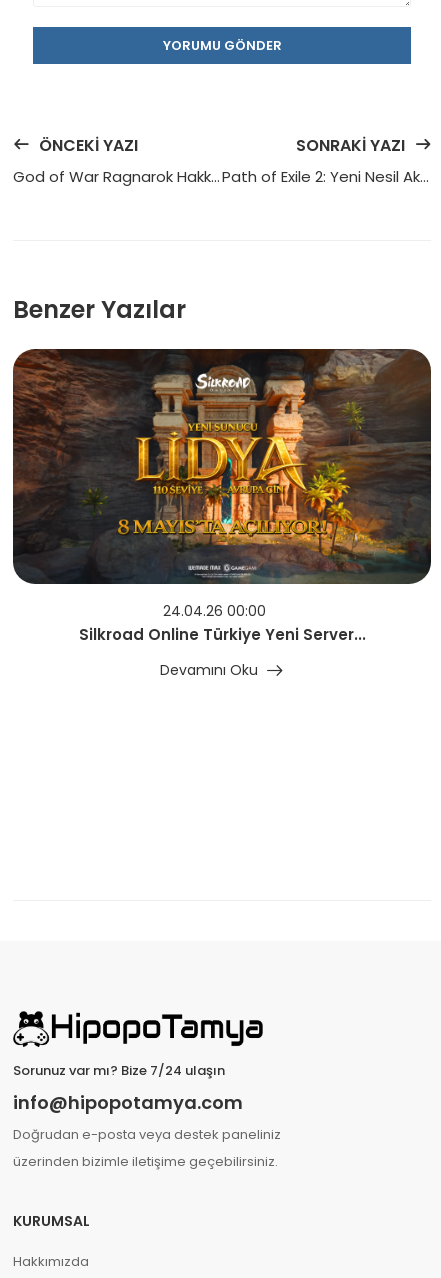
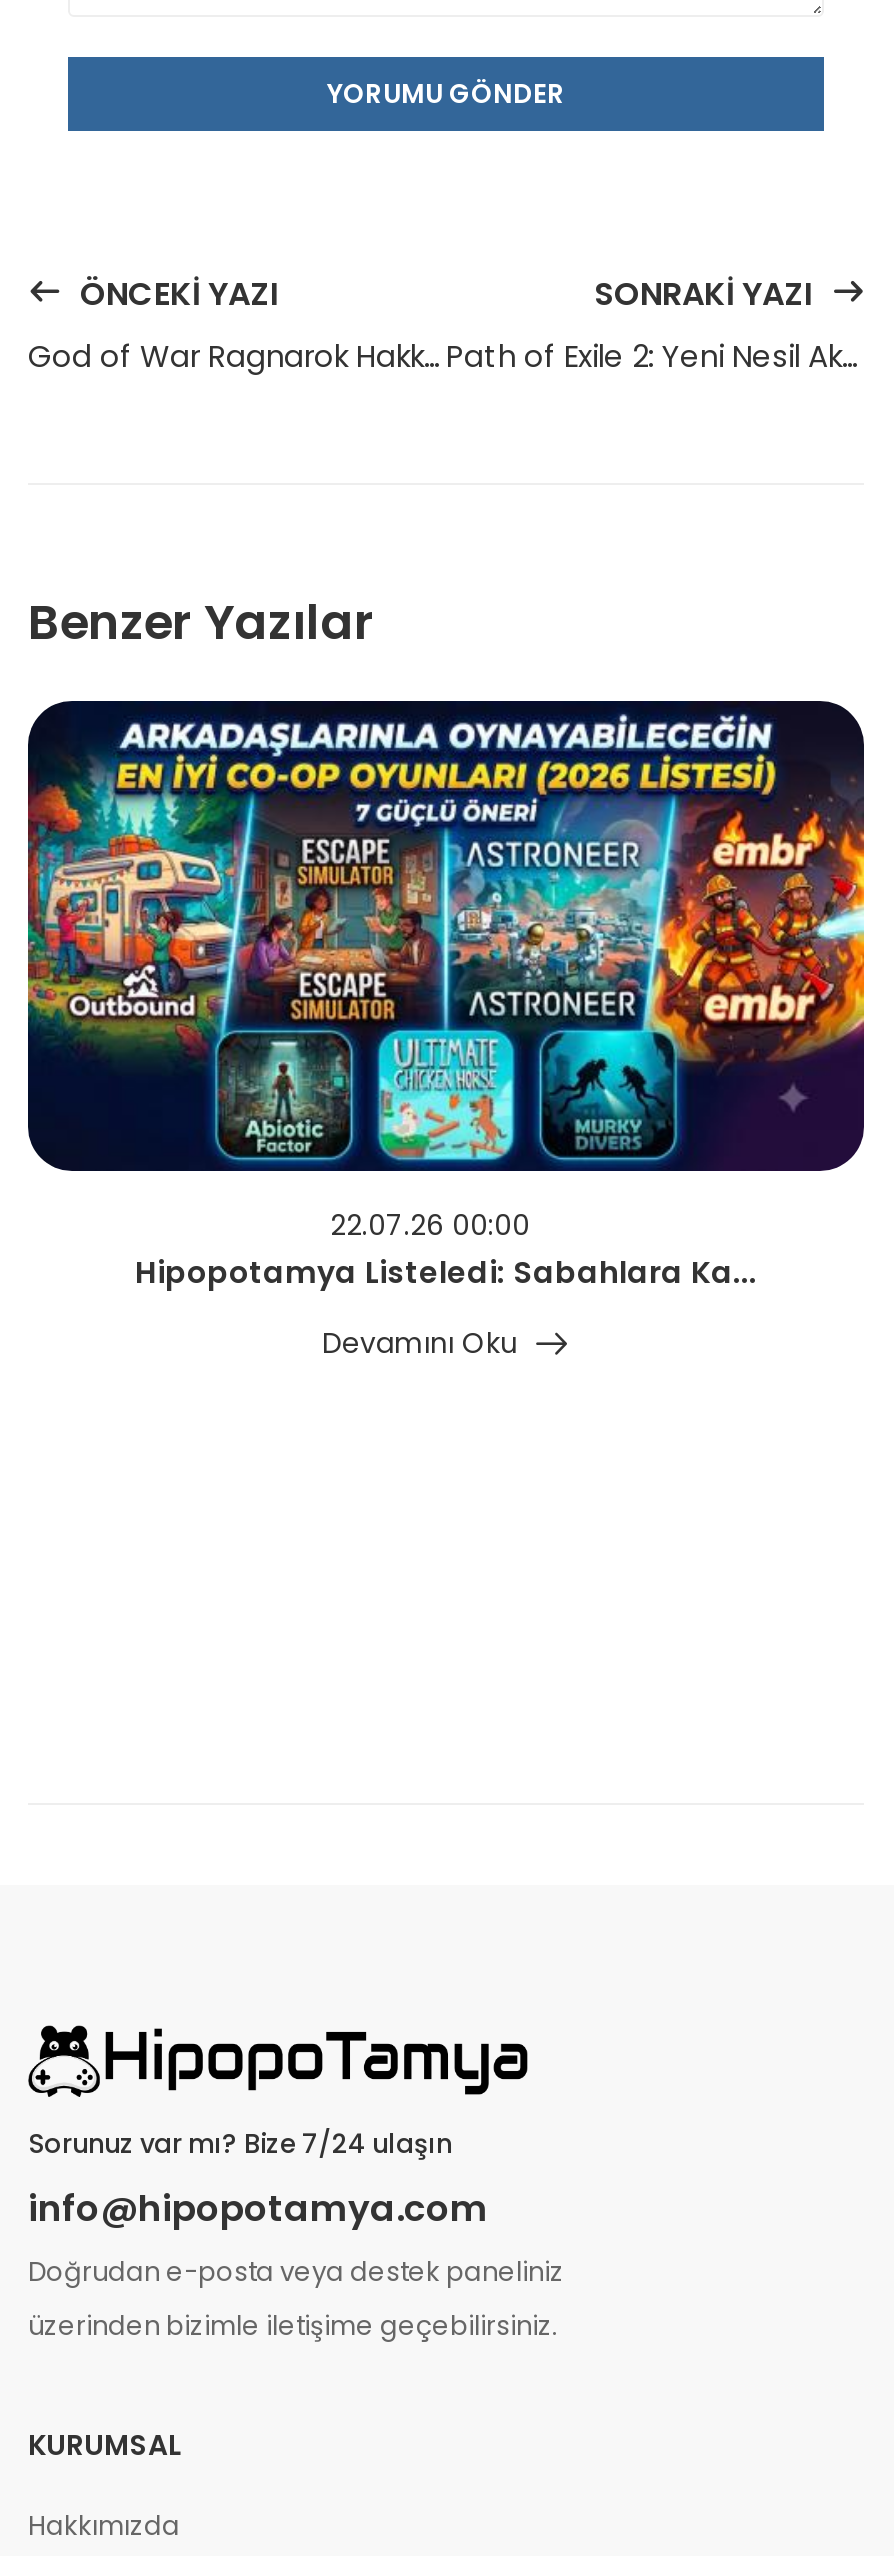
[12,349,432,645] [image] | 24.04.26 00:00 | Silkroad Online Türkiye Yeni Server... -> [26,701,866,1293] [image] | 22.07.26 00:00 | Hipopotamya Listeledi: Sabahlara Ka...

